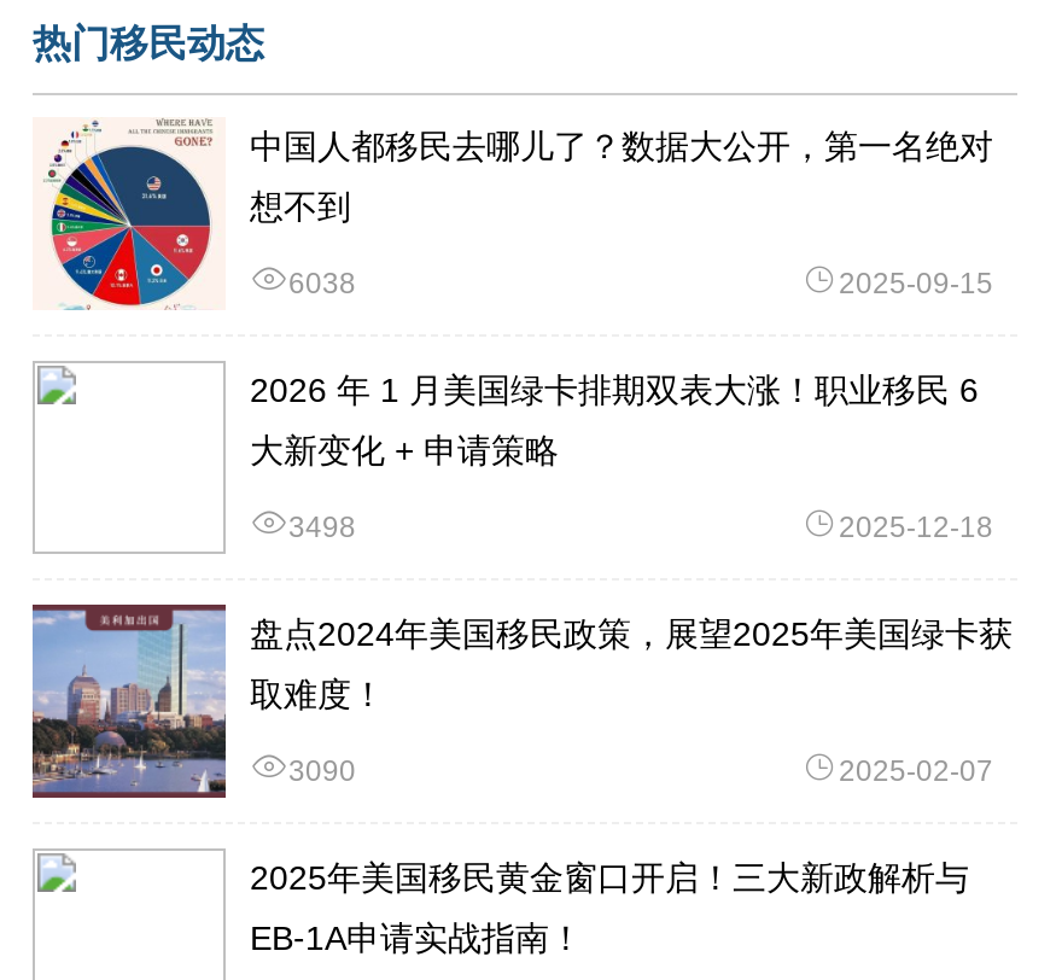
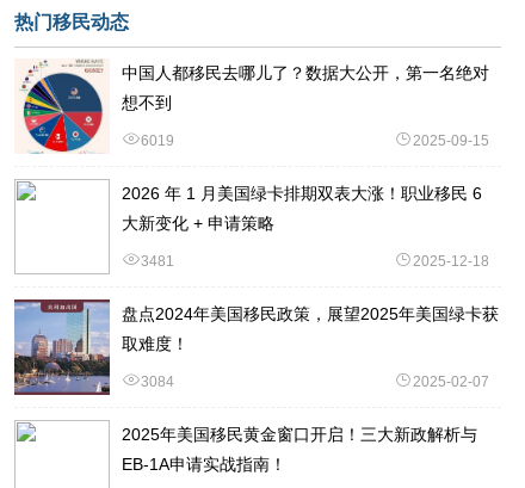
[288,267,356,301] 6038 -> [141,132,174,149] 6019
[288,511,356,544] 3498 -> [141,253,174,270] 3481
[288,754,356,788] 3090 -> [141,373,174,390] 3084

